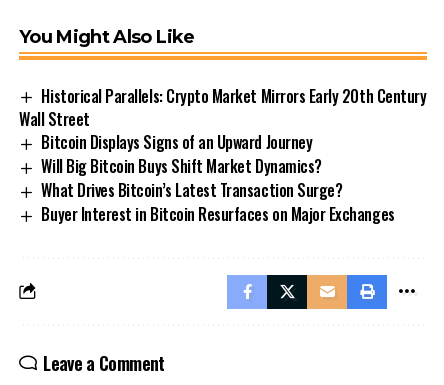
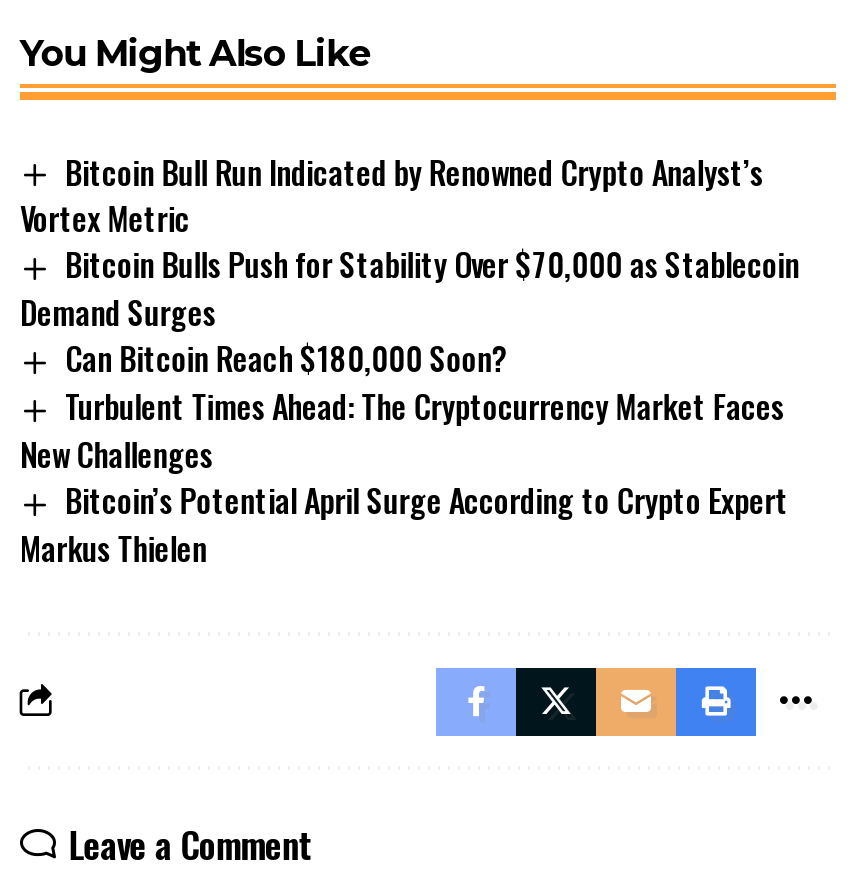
[19,83,426,226] Historical Parallels: Crypto Market Mirrors Early 20th Century | Wall Street | Bitcoin Displays Signs of an Upward Journey | Will Big Bitcoin Buys Shift Market Dynamics? | What Drives Bitcoin’s Latest Transaction Surge? | Buyer Interest in Bitcoin Resurfaces on Major Exchanges -> [20,147,799,572] Bitcoin Bull Run Indicated by Renowned Crypto Analyst’s | Vortex Metric | Bitcoin Bulls Push for Stability Over $70,000 as Stablecoin | Demand Surges | Can Bitcoin Reach $180,000 Soon? | Turbulent Times Ahead: The Cryptocurrency Market Faces | New Challenges | Bitcoin’s Potential April Surge According to Crypto Expert | Markus Thielen

